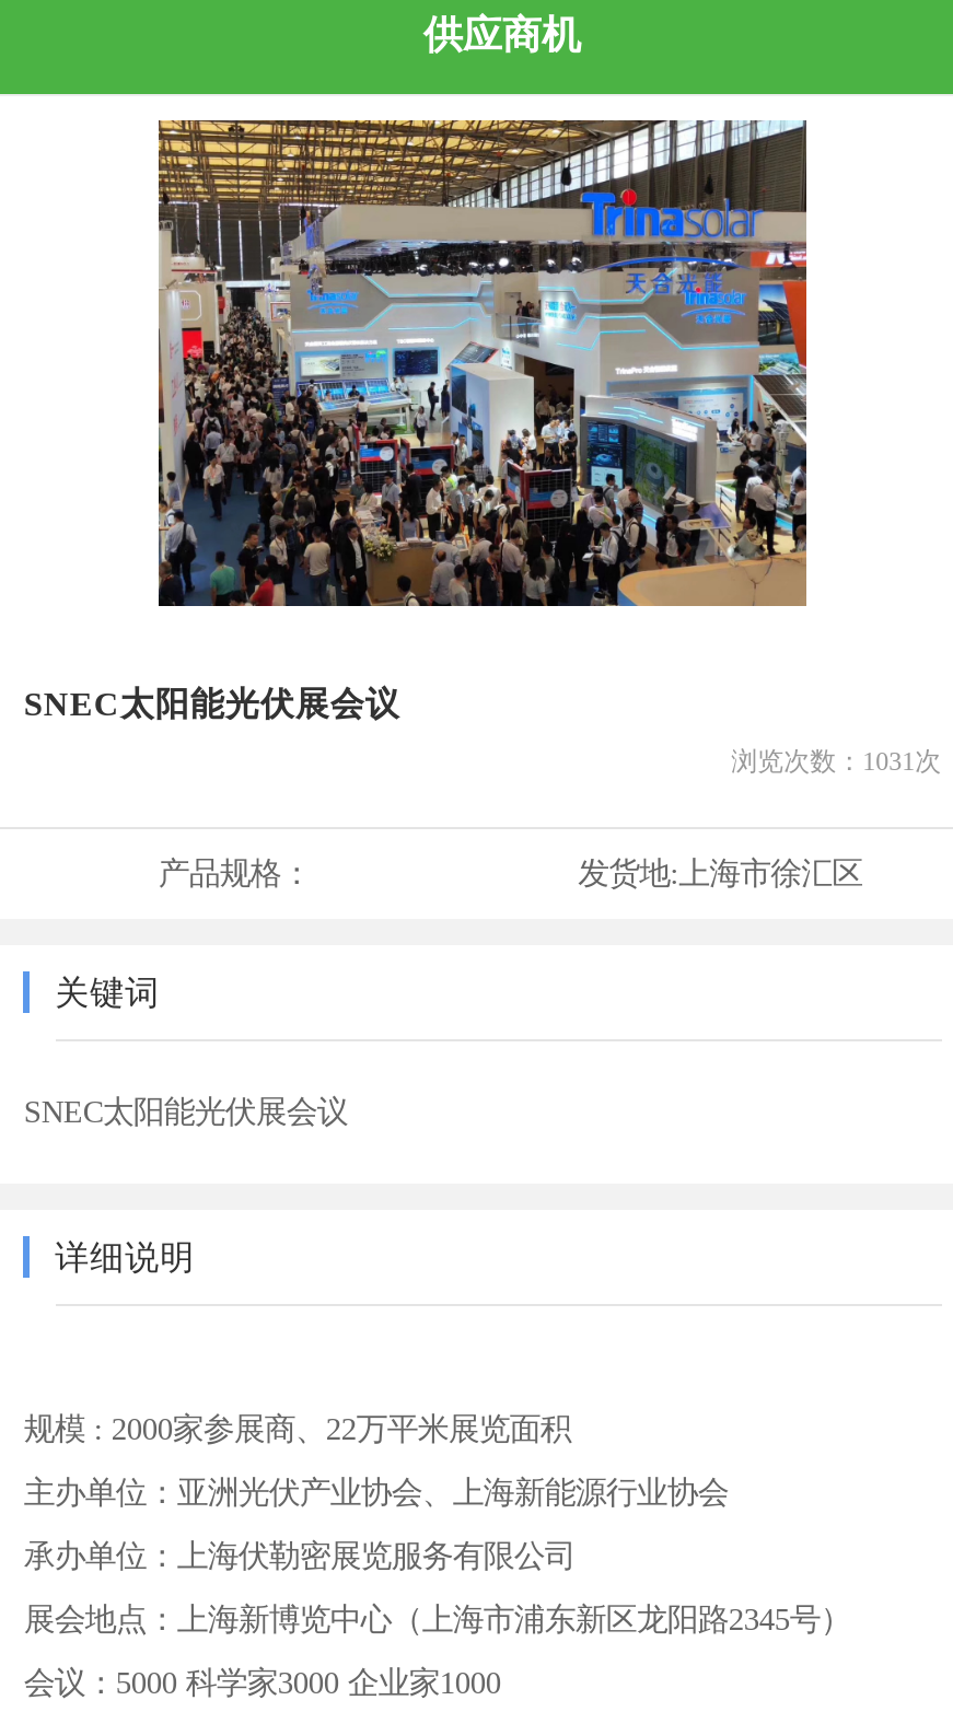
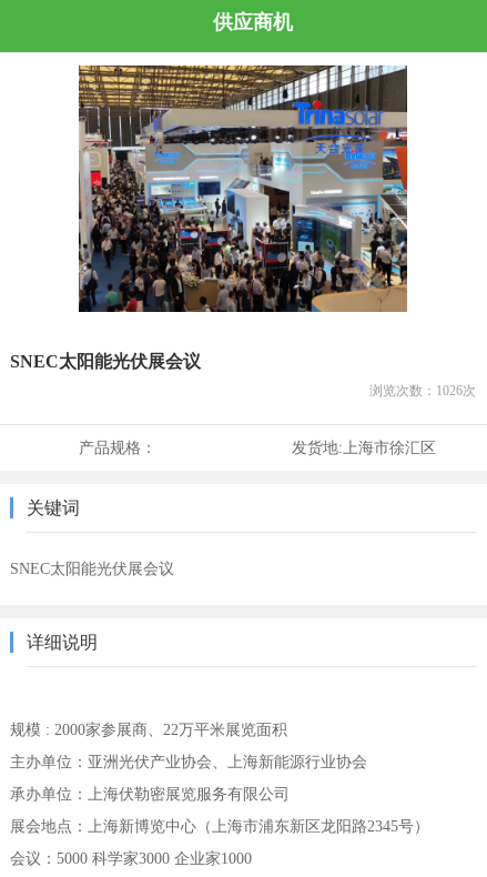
[731,745,941,776] 浏览次数：1031次 -> [369,383,476,398] 浏览次数：1026次

